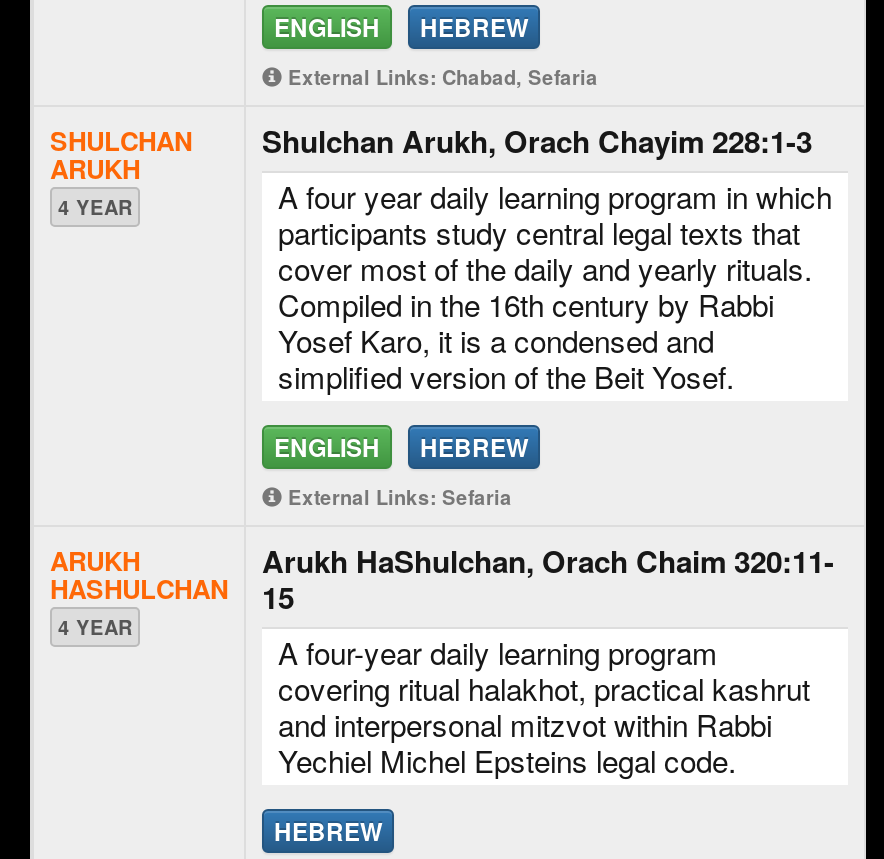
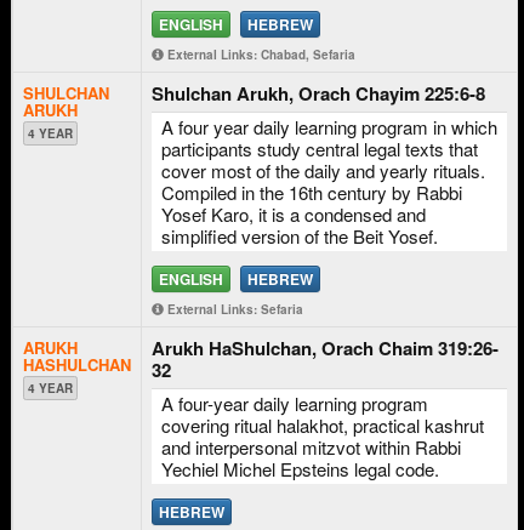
[262,118,812,162] Shulchan Arukh, Orach Chayim 228:1-3 -> [152,79,485,106] Shulchan Arukh, Orach Chayim 225:6-8
[262,538,834,582] Arukh HaShulchan, Orach Chaim 320:11- -> [152,334,499,361] Arukh HaShulchan, Orach Chaim 319:26-
[50,568,294,618] HASHULCHAN 15 -> [23,352,171,383] HASHULCHAN 32

